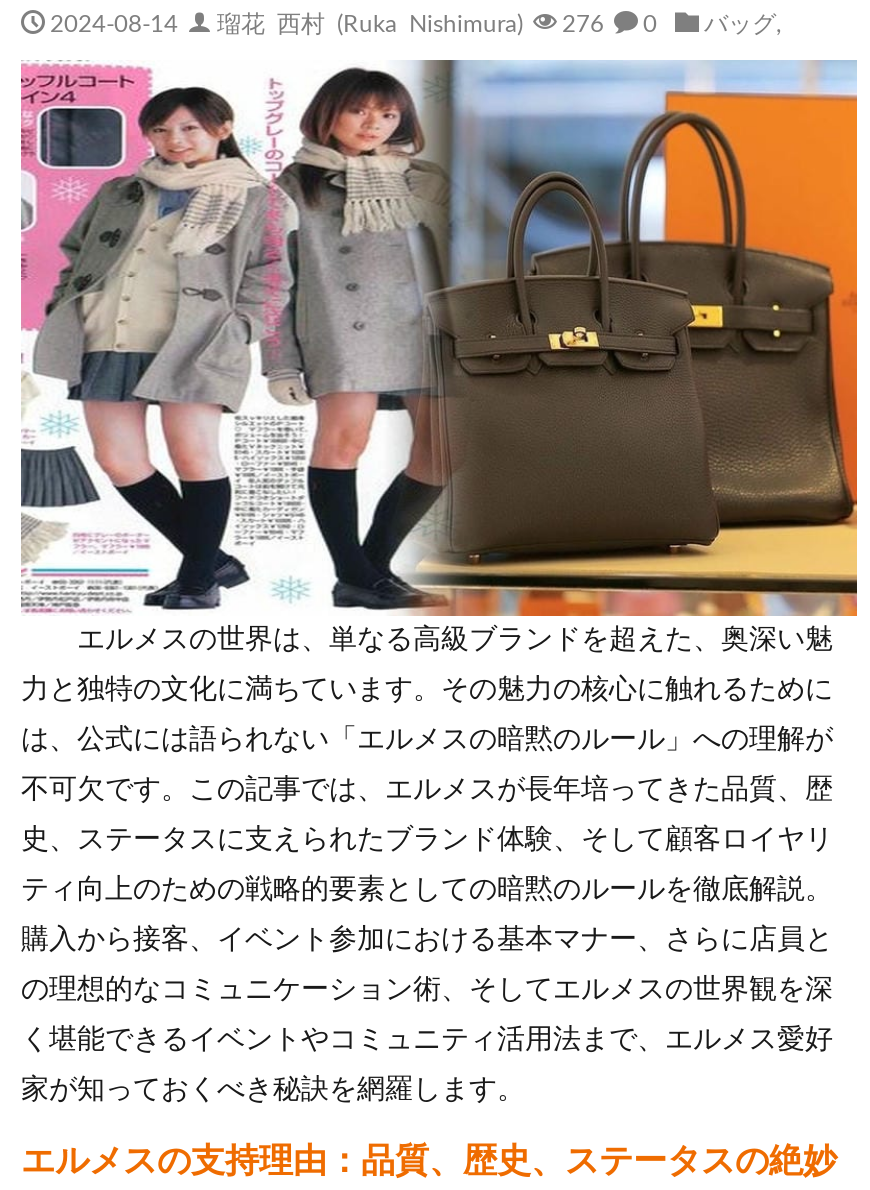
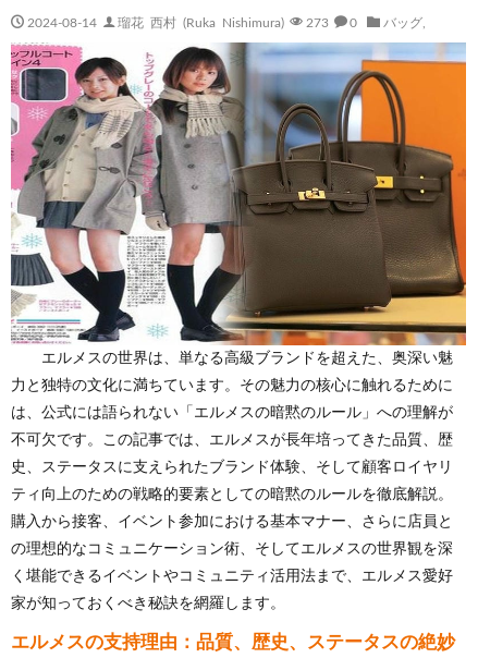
[562,10,604,34] 276 -> [305,15,328,28] 273

